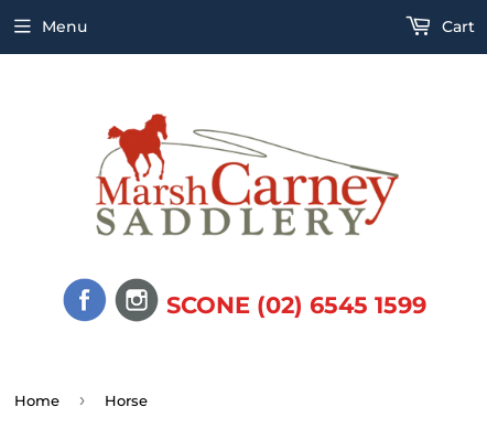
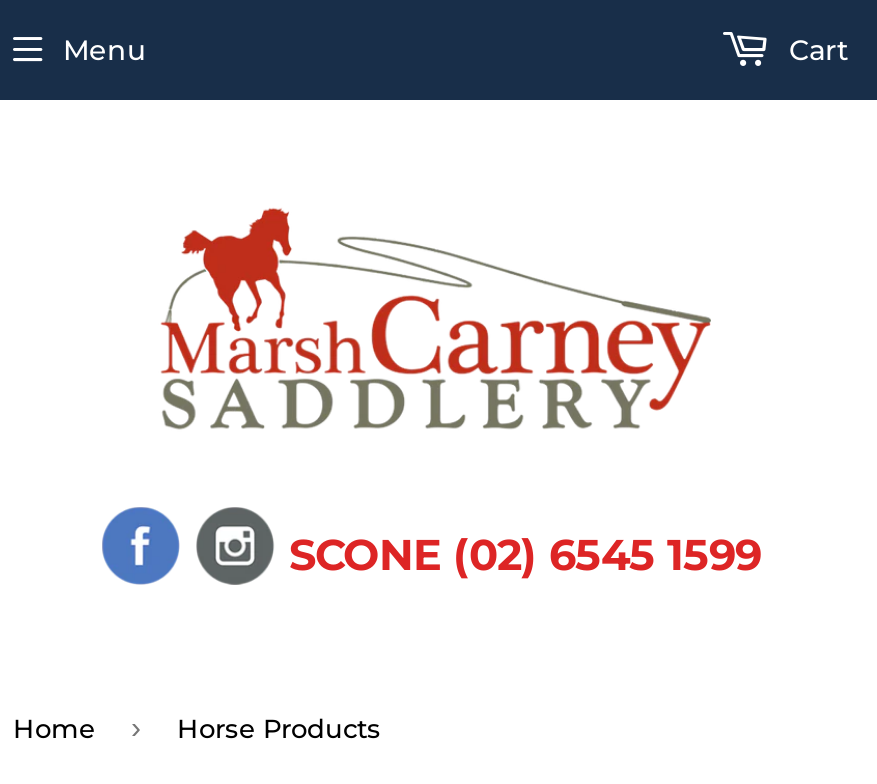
[105,392,148,410] Horse -> [177,713,381,745] Horse Products

